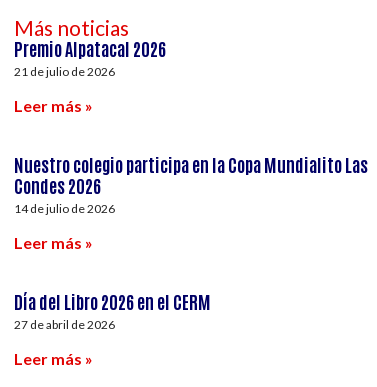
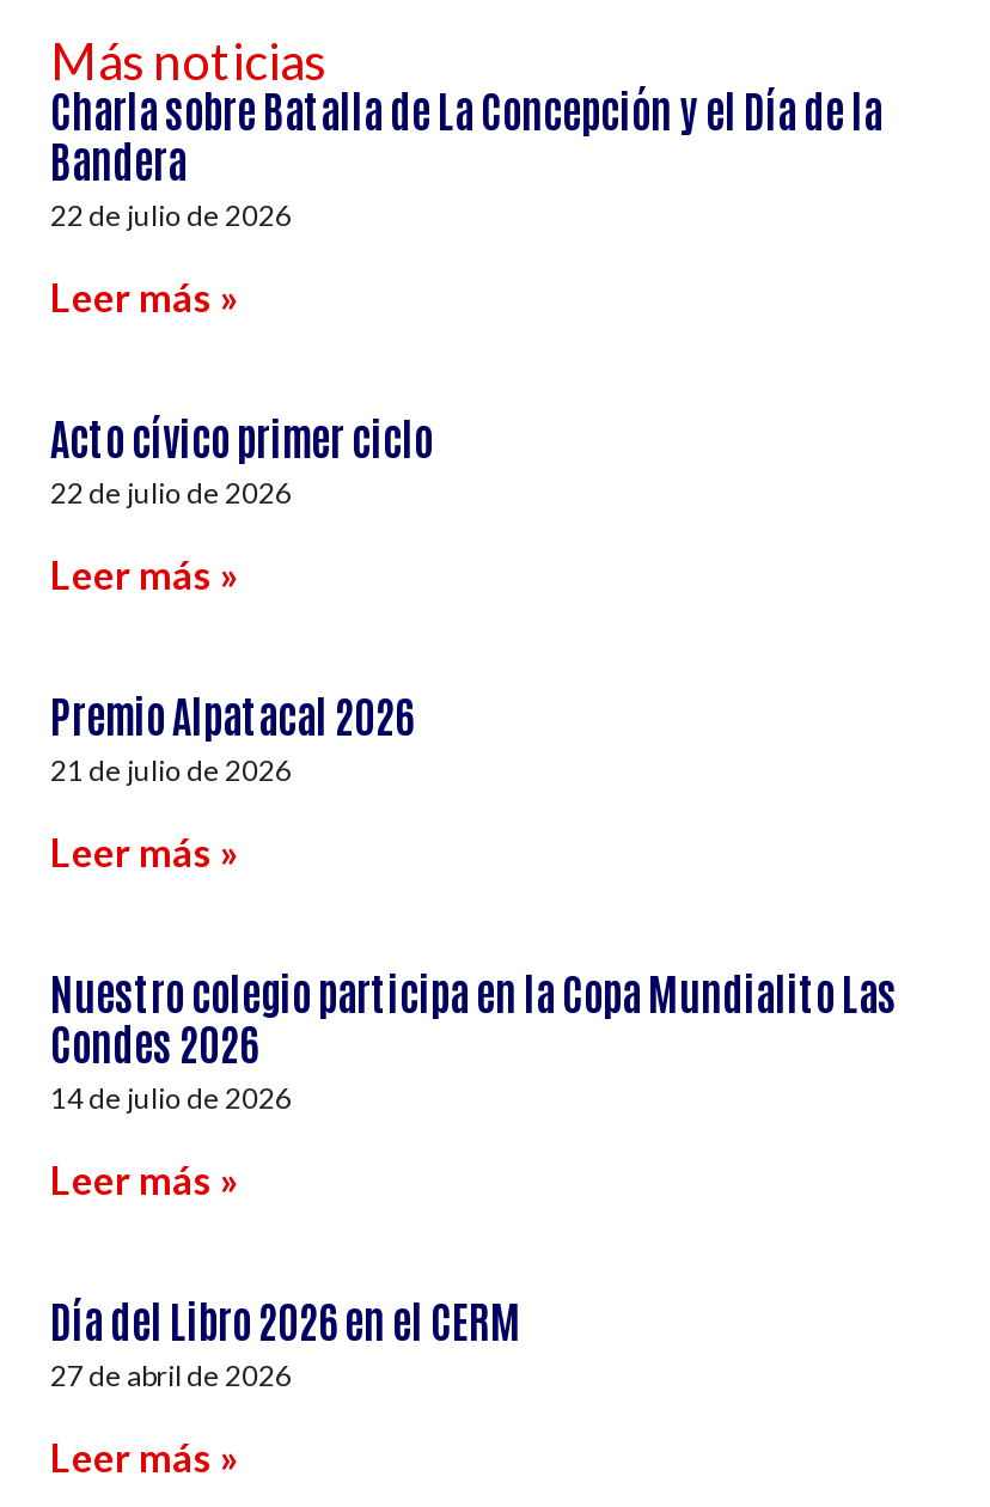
none -> [50,79,882,596] Charla sobre Batalla de La Concepción y el Día de la | Bandera | 22 de julio de 2026 | Leer más » | Acto cívico primer ciclo | 22 de julio de 2026 | Leer más »

